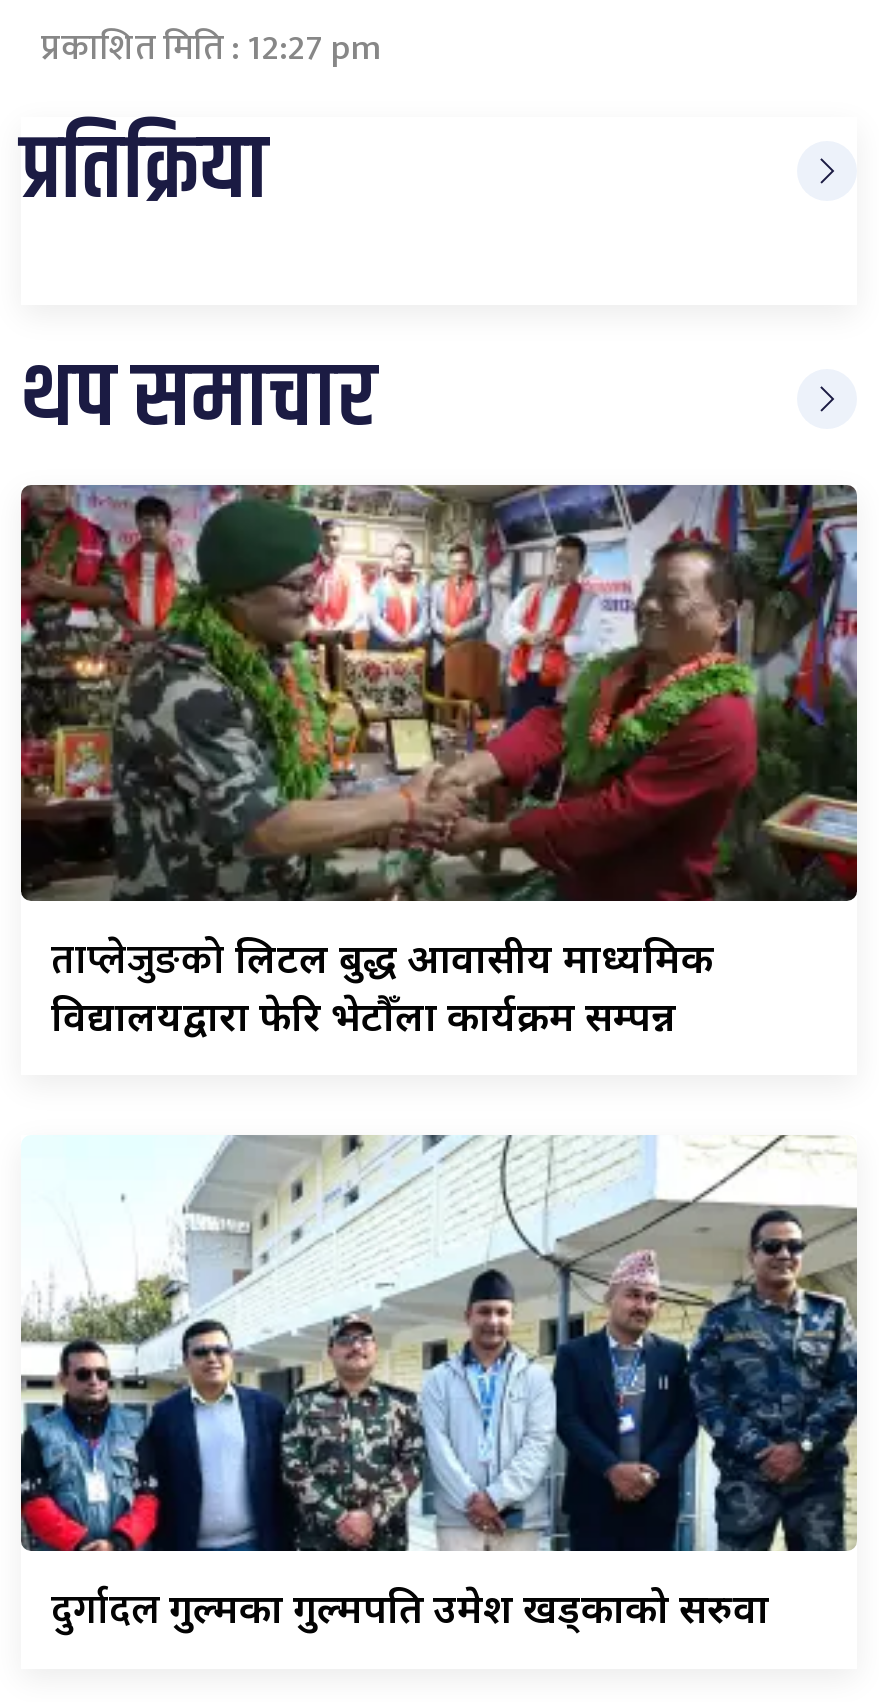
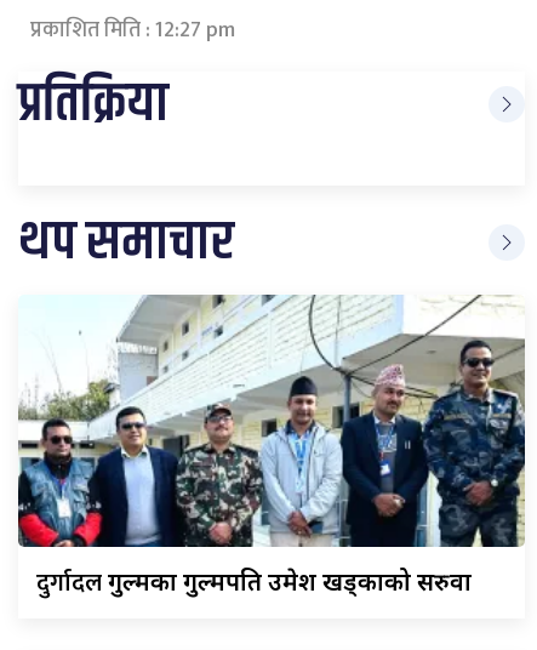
[19,483,859,1042] [image] | ताप्लेजुङकोलिटल बुद्ध आवासीय माध्यमिक | विद्यालयद्वारा फेरि भेटौँला कार्यक्रम सम्पन्न -> none

